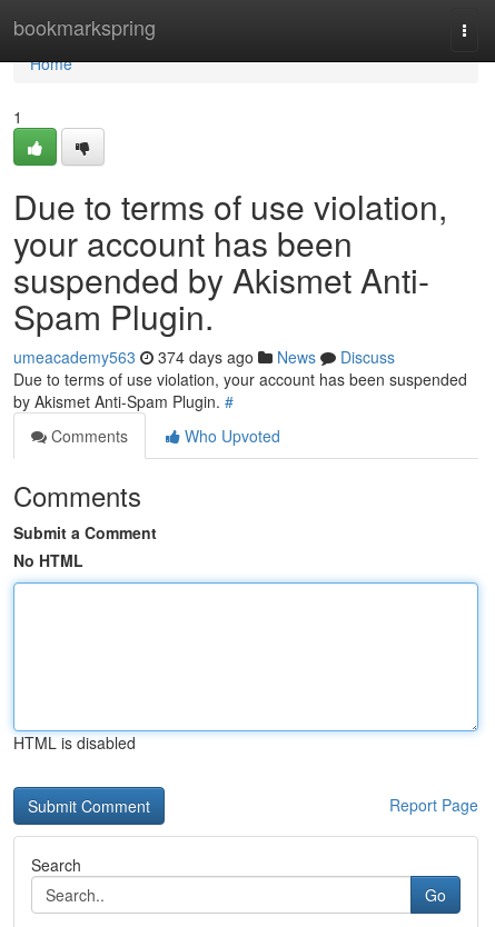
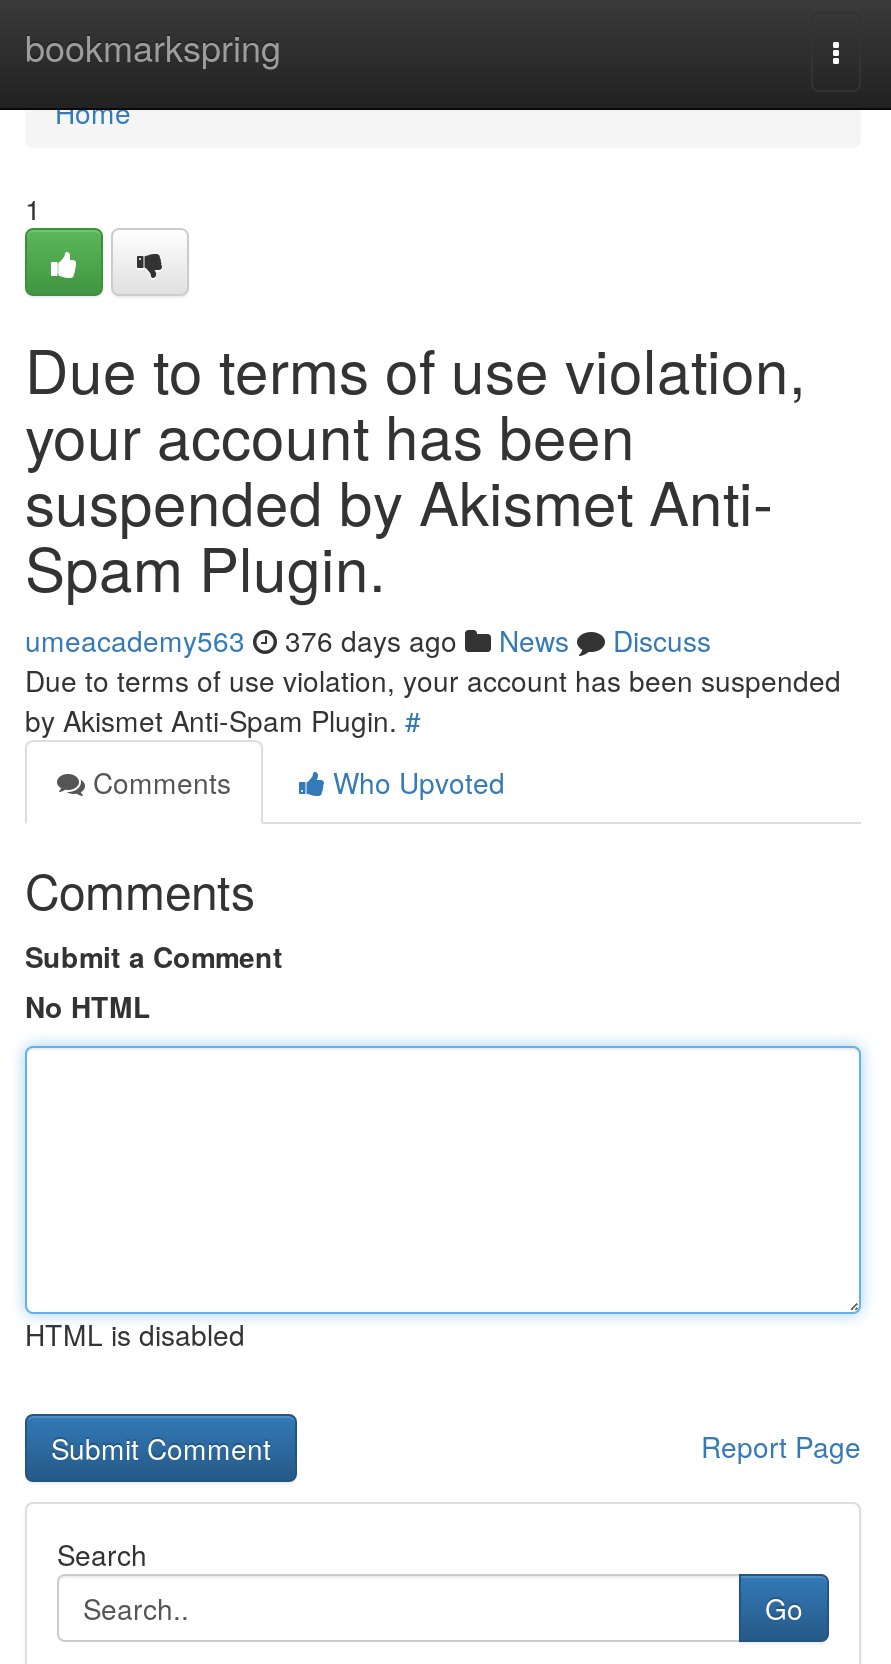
[13,346,395,368] umeacademy563 374 days ago News Discuss -> [25,620,711,660] umeacademy563 376 days ago News Discuss

